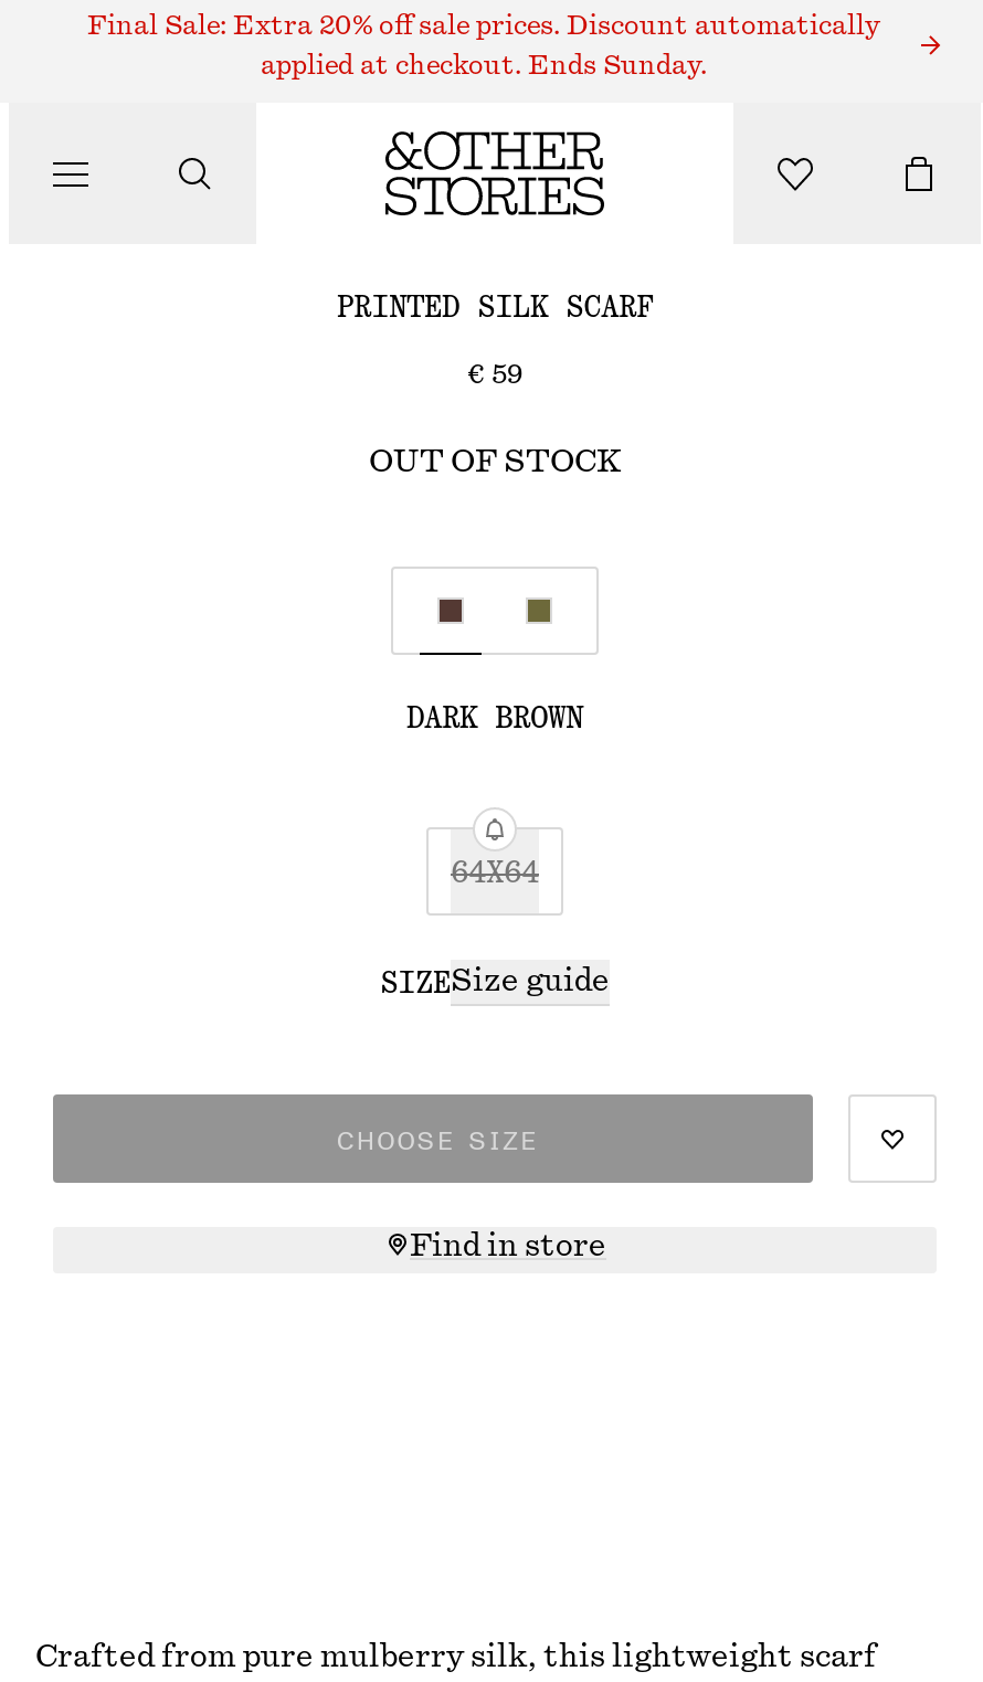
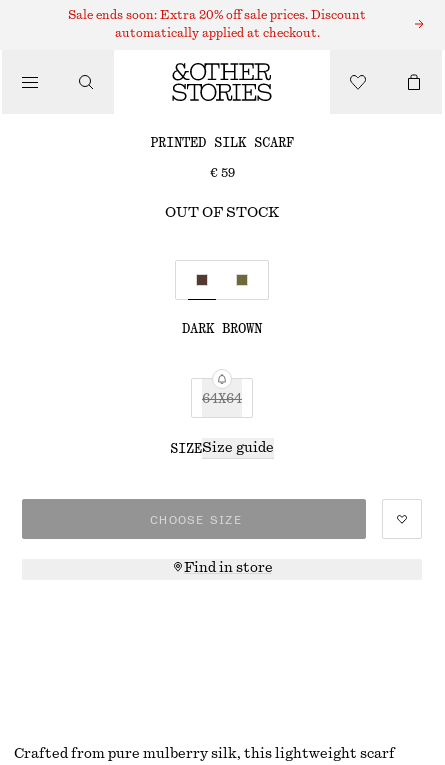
[87,12,880,39] Final Sale: Extra 20% off sale prices. Discount automatically -> [68,9,366,21] Sale ends soon: Extra 20% off sale prices. Discount
[261,52,707,78] applied at checkout. Ends Sunday. -> [114,27,319,39] automatically applied at checkout.

